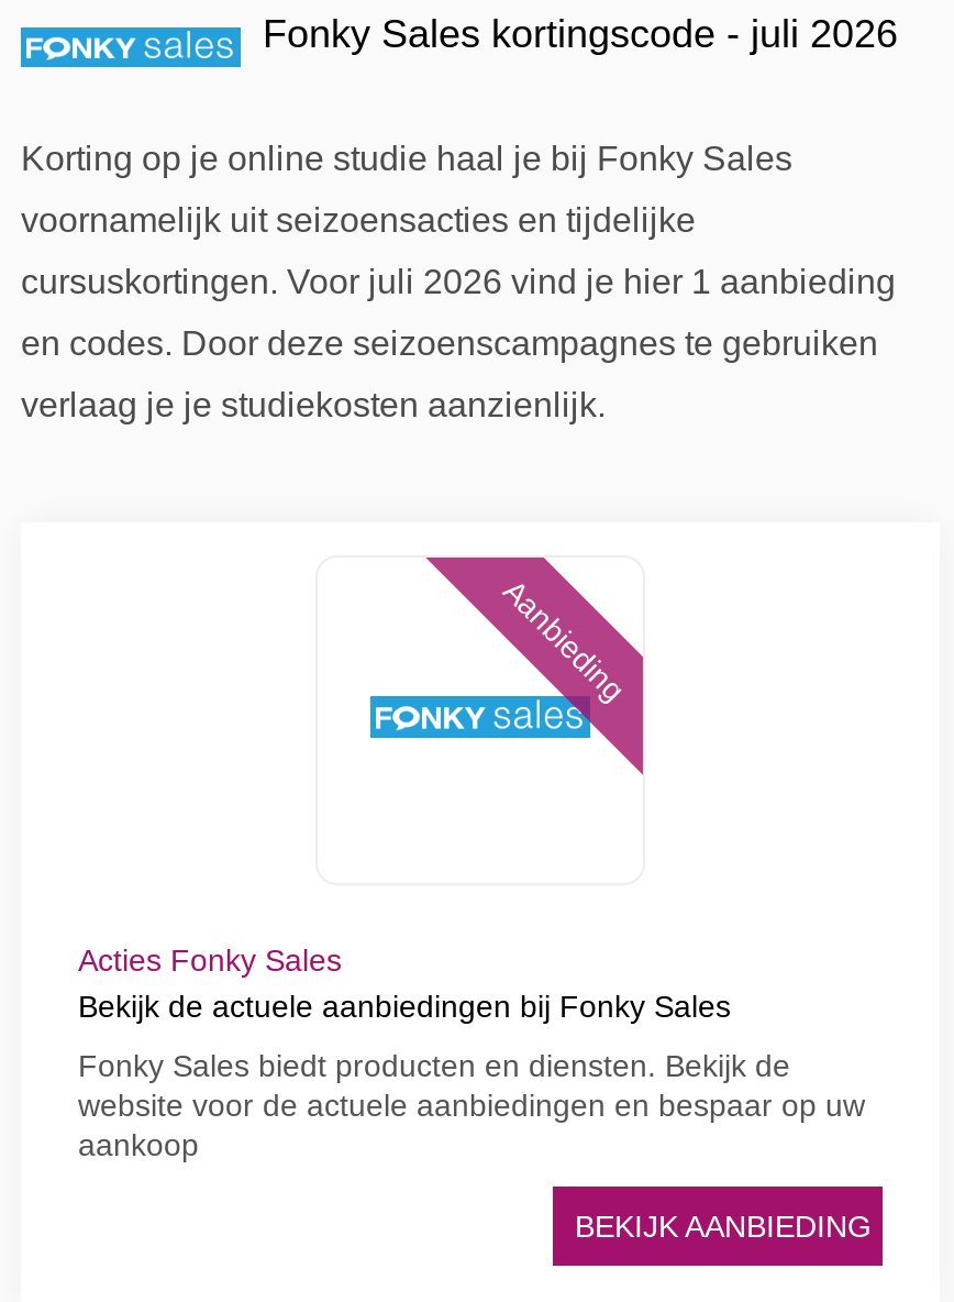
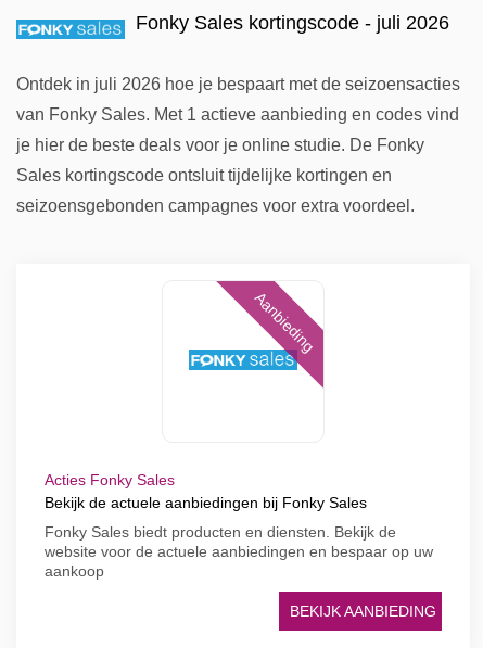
[21,140,792,177] Korting op je online studie haal je bij Fonky Sales -> [16,75,460,93] Ontdek in juli 2026 hoe je bespaart met de seizoensacties
[21,201,696,239] voornamelijk uit seizoensacties en tijdelijke -> [16,105,459,124] van Fonky Sales. Met 1 actieve aanbieding en codes vind
[21,263,896,300] cursuskortingen. Voor juli 2026 vind je hier 1 aanbieding -> [16,136,424,154] je hier de beste deals voor je online studie. De Fonky
[21,324,878,362] en codes. Door deze seizoenscampagnes te gebruiken -> [16,166,392,185] Sales kortingscode ontsluit tijdelijke kortingen en
[21,386,606,423] verlaag je je studiekosten aanzienlijk. -> [16,196,415,215] seizoensgebonden campagnes voor extra voordeel.

